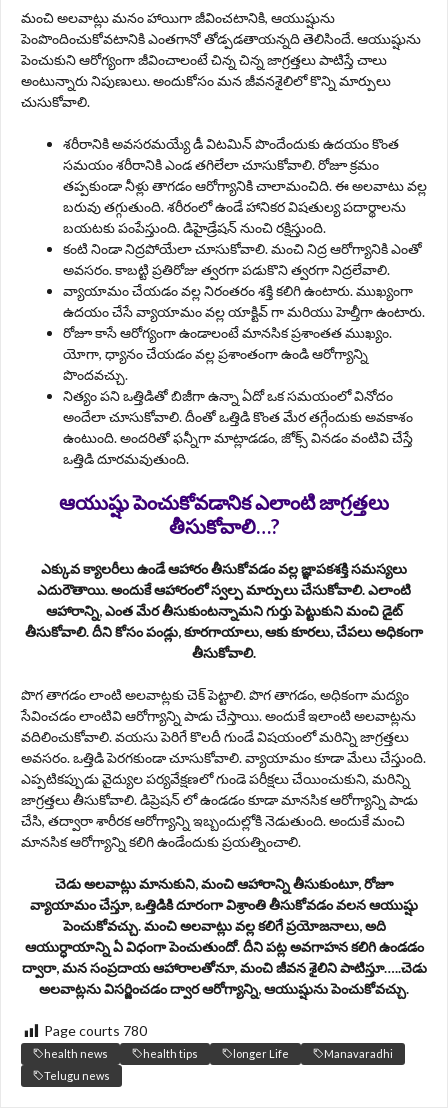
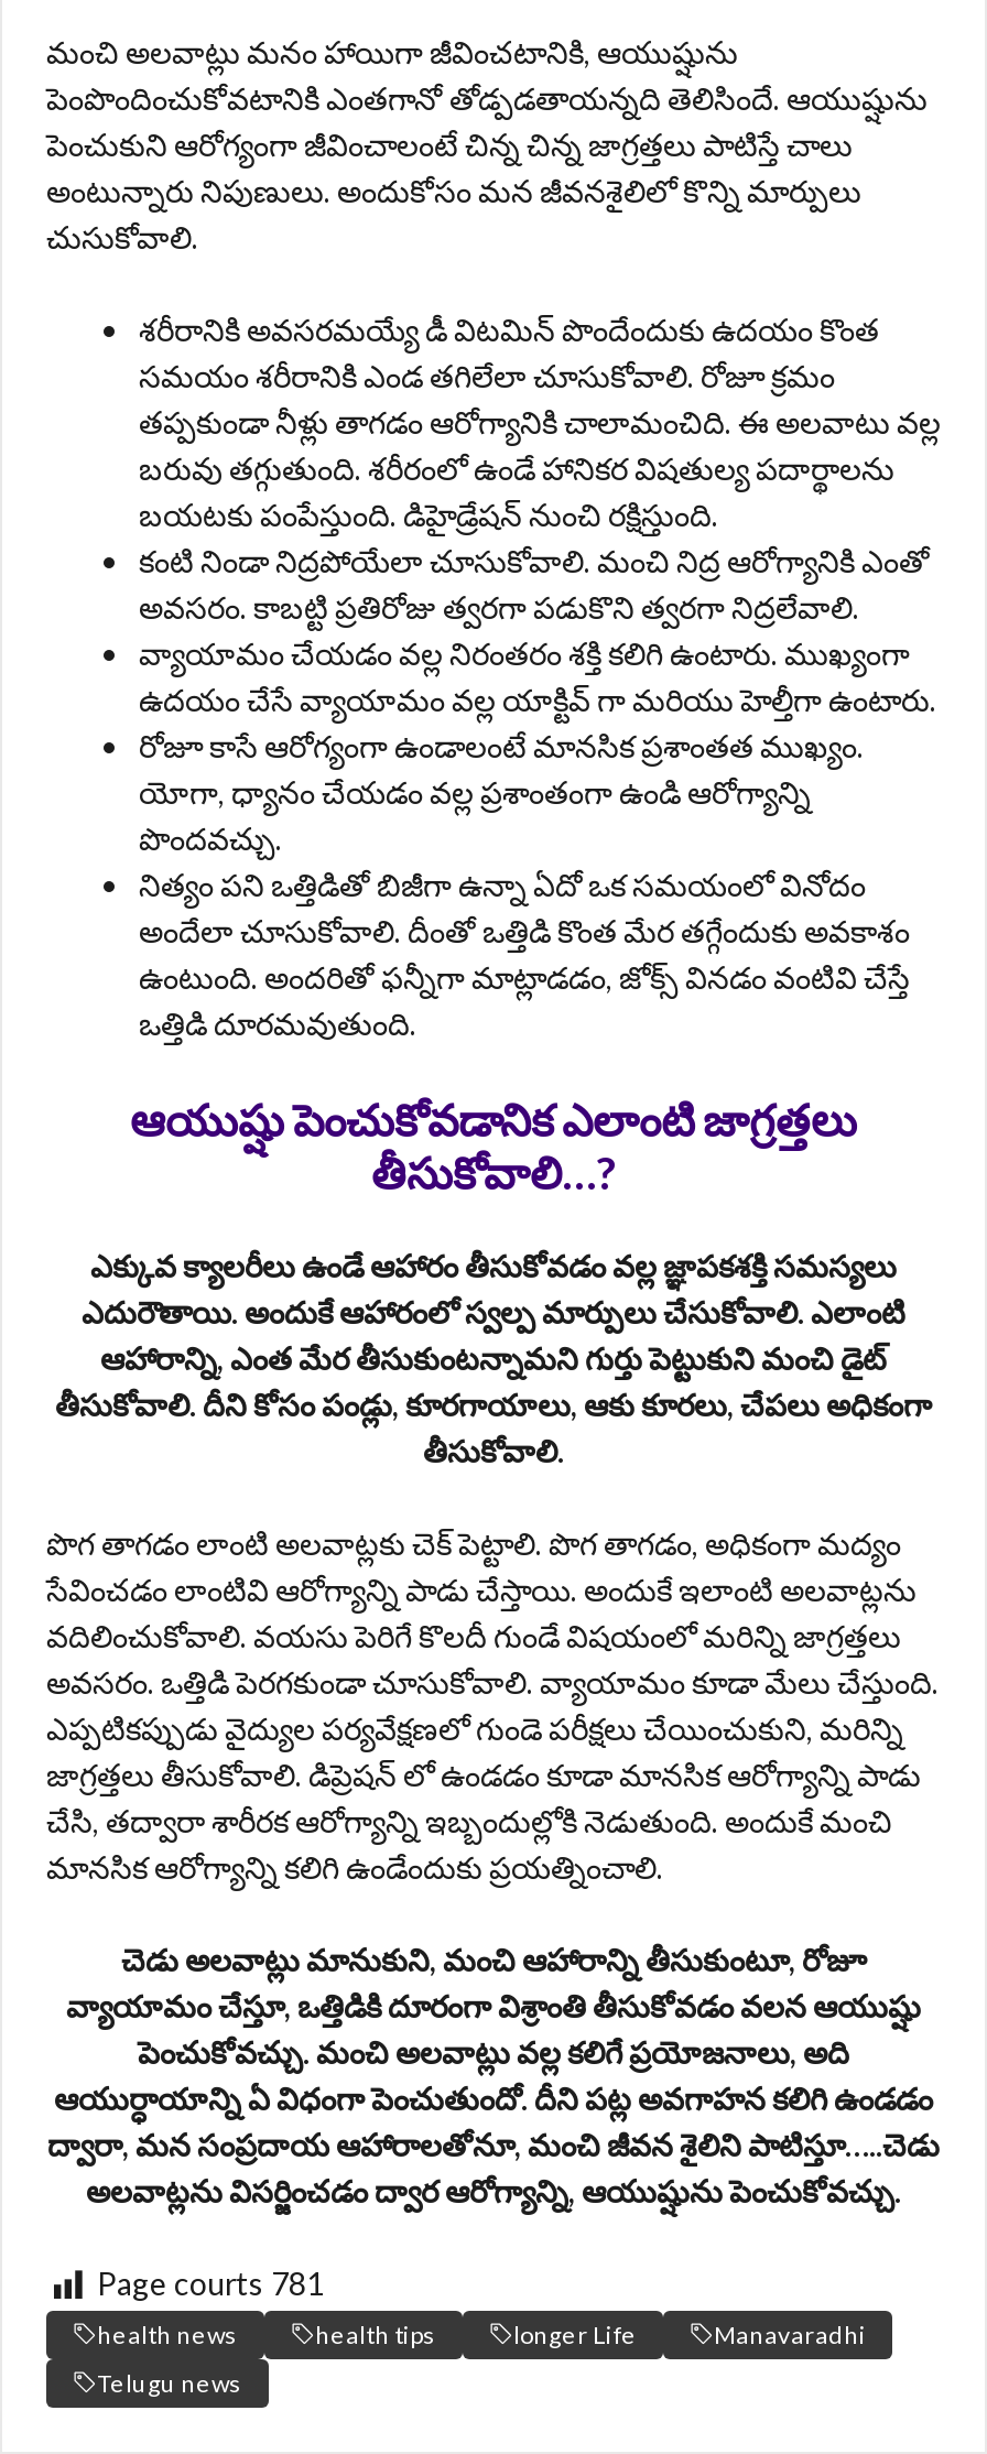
[44,1022,147,1039] Page courts 780 -> [97,2265,324,2302] Page courts 781

